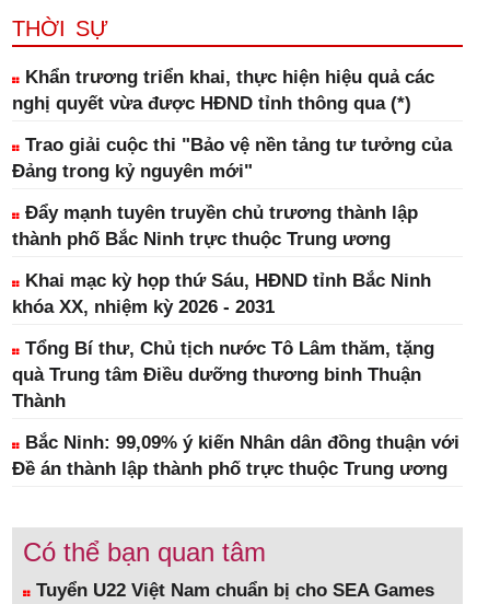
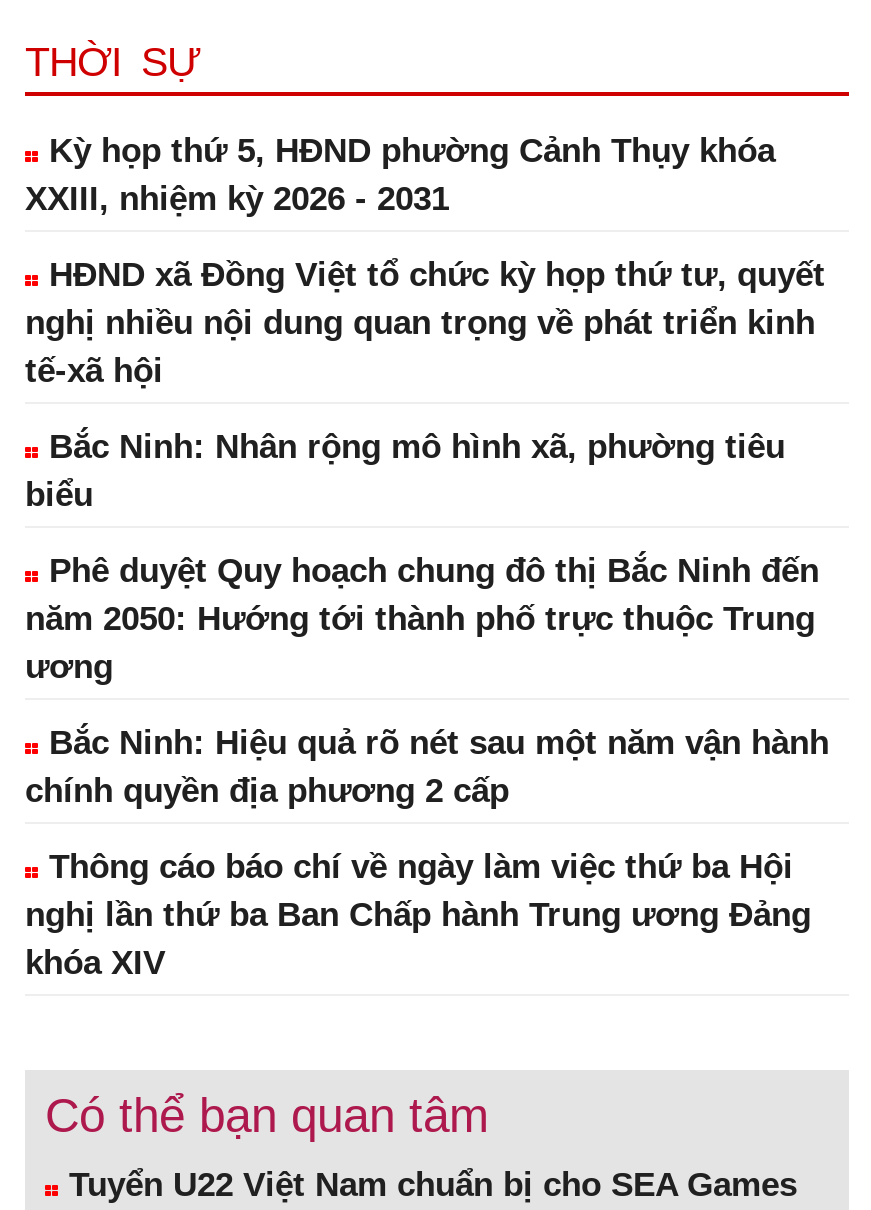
[12,67,434,114] Khẩn trương triển khai, thực hiện hiệu quả các | nghị quyết vừa được HĐND tỉnh thông qua (*) -> [25,133,775,219] Kỳ họp thứ 5, HĐND phường Cảnh Thụy khóa | XXIII, nhiệm kỳ 2026 - 2031
[12,135,452,182] Trao giải cuộc thi "Bảo vệ nền tảng tư tưởng của | Đảng trong kỷ nguyên mới" -> [25,257,825,391] HĐND xã Đồng Việt tổ chức kỳ họp thứ tư, quyết | nghị nhiều nội dung quan trọng về phát triển kinh | tế-xã hội
[12,203,418,250] Đẩy mạnh tuyên truyền chủ trương thành lập | thành phố Bắc Ninh trực thuộc Trung ương -> [25,429,785,515] Bắc Ninh: Nhân rộng mô hình xã, phường tiêu | biểu
[12,271,431,318] Khai mạc kỳ họp thứ Sáu, HĐND tỉnh Bắc Ninh | khóa XX, nhiệm kỳ 2026 - 2031 -> [25,553,819,687] Phê duyệt Quy hoạch chung đô thị Bắc Ninh đến | năm 2050: Hướng tới thành phố trực thuộc Trung | ương
[12,338,434,412] Tổng Bí thư, Chủ tịch nước Tô Lâm thăm, tặng | quà Trung tâm Điều dưỡng thương binh Thuận | Thành -> [25,725,829,811] Bắc Ninh: Hiệu quả rõ nét sau một năm vận hành | chính quyền địa phương 2 cấp
[12,433,459,480] Bắc Ninh: 99,09% ý kiến Nhân dân đồng thuận với | Đề án thành lập thành phố trực thuộc Trung ương -> [25,849,811,983] Thông cáo báo chí về ngày làm việc thứ ba Hội | nghị lần thứ ba Ban Chấp hành Trung ương Đảng | khóa XIV

